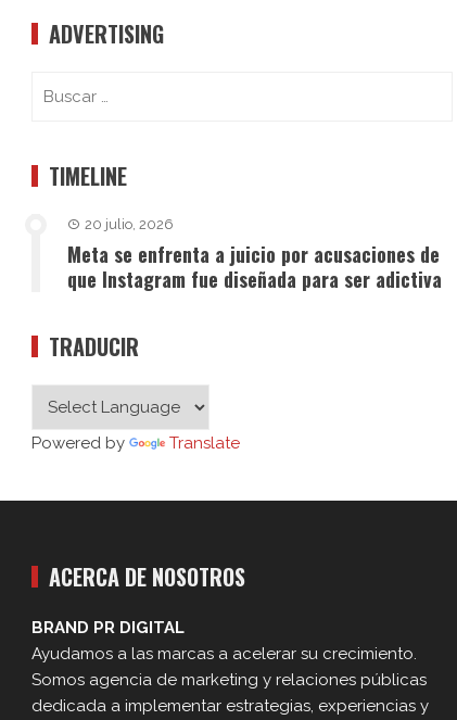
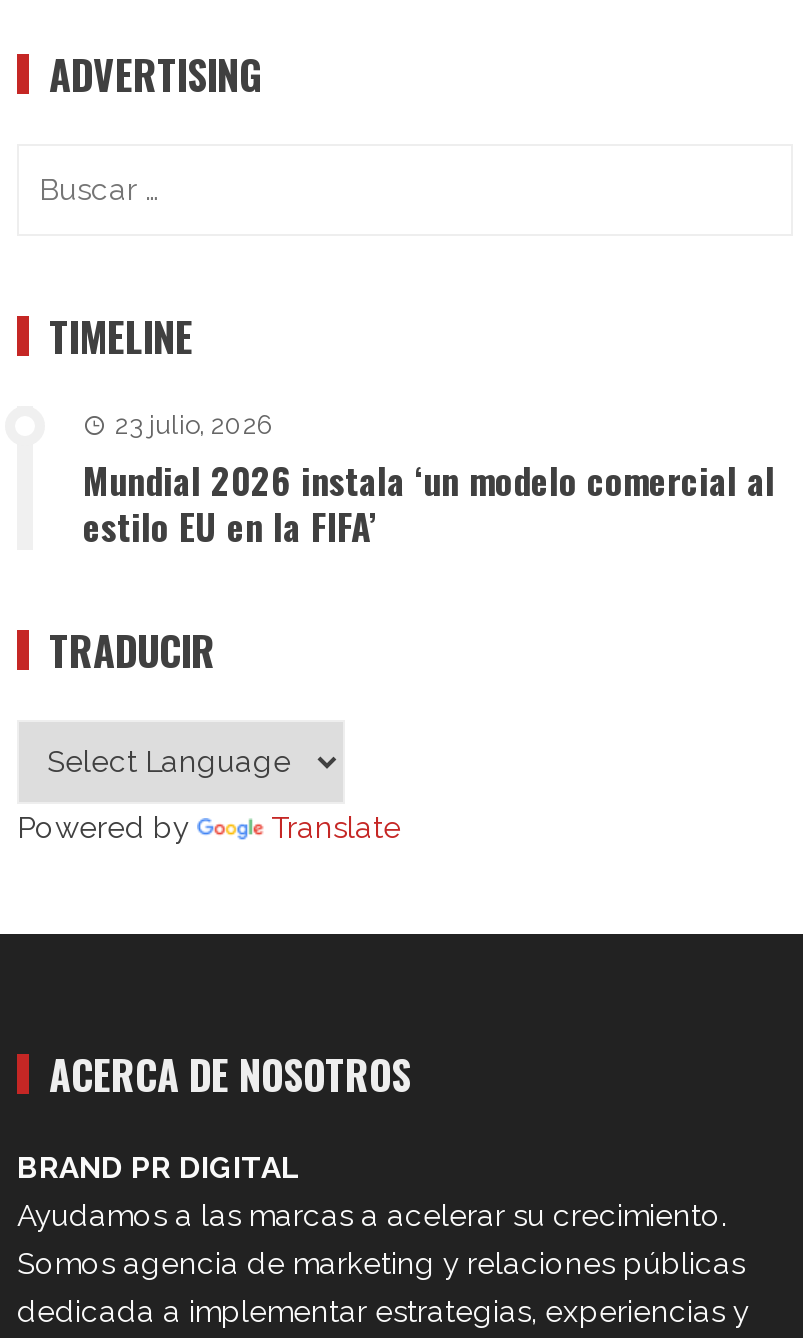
[67,216,442,293] 20 julio, 2026 | Meta se enfrenta a juicio por acusaciones de | que Instagram fue diseñada para ser adictiva -> [83,410,775,552] 23 julio, 2026 | Mundial 2026 instala ‘un modelo comercial al | estilo EU en la FIFA’

